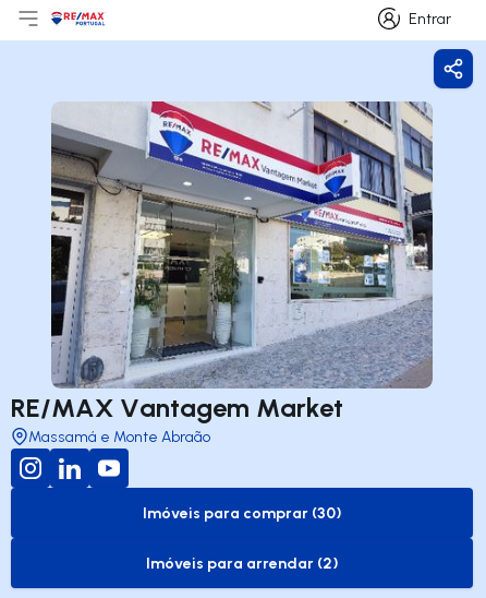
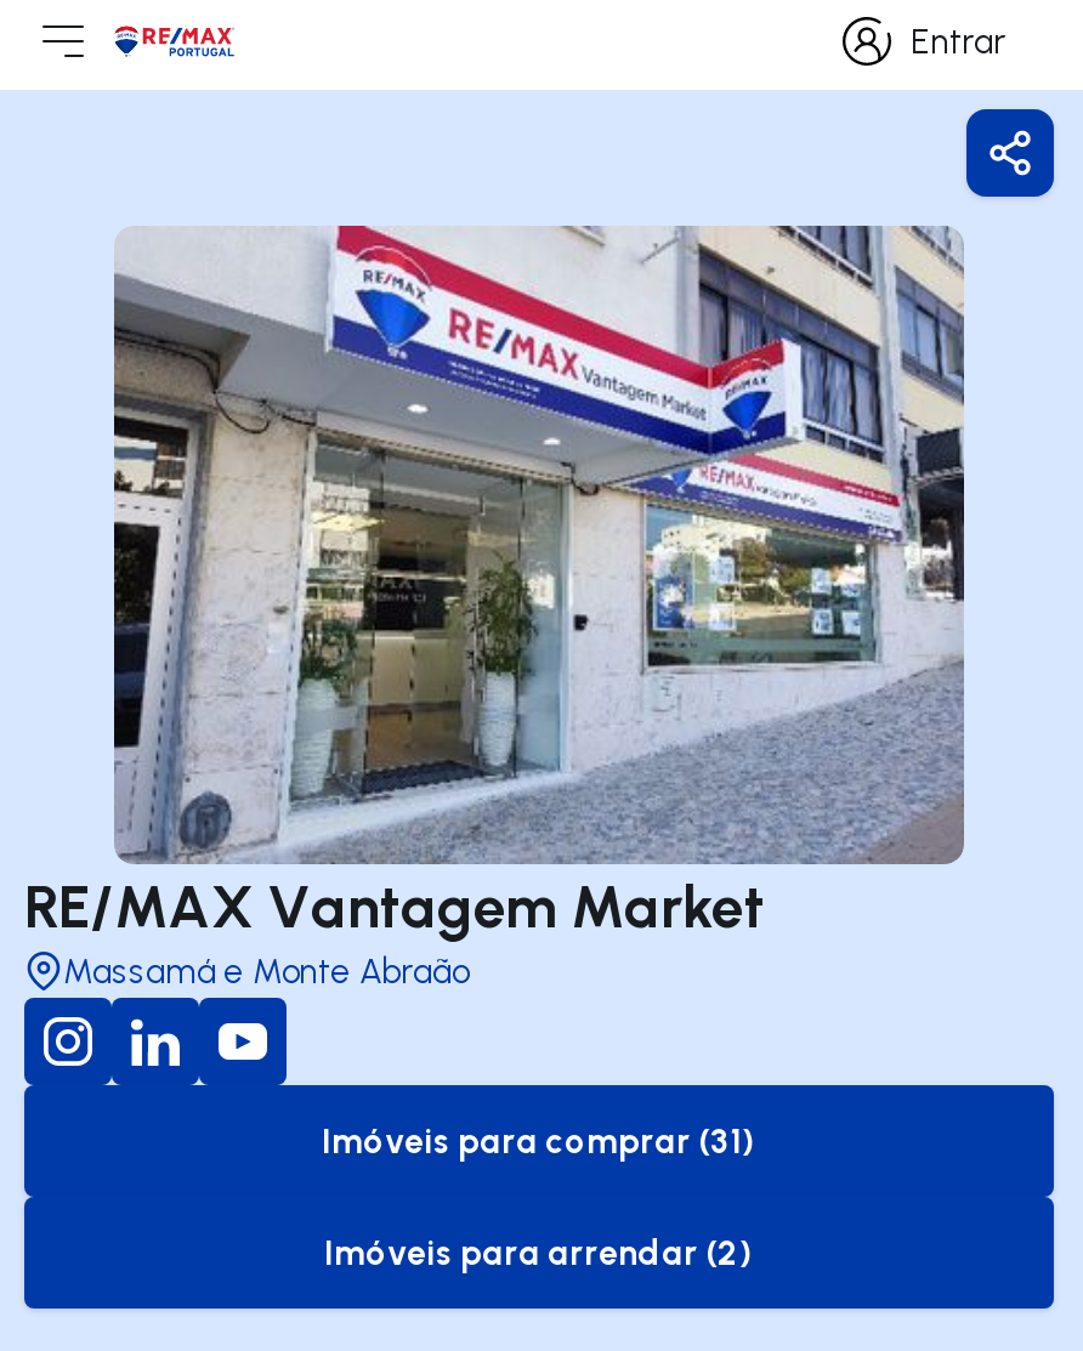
[142,502,342,522] Imóveis para comprar (30) -> [322,1116,756,1162] Imóveis para comprar (31)

